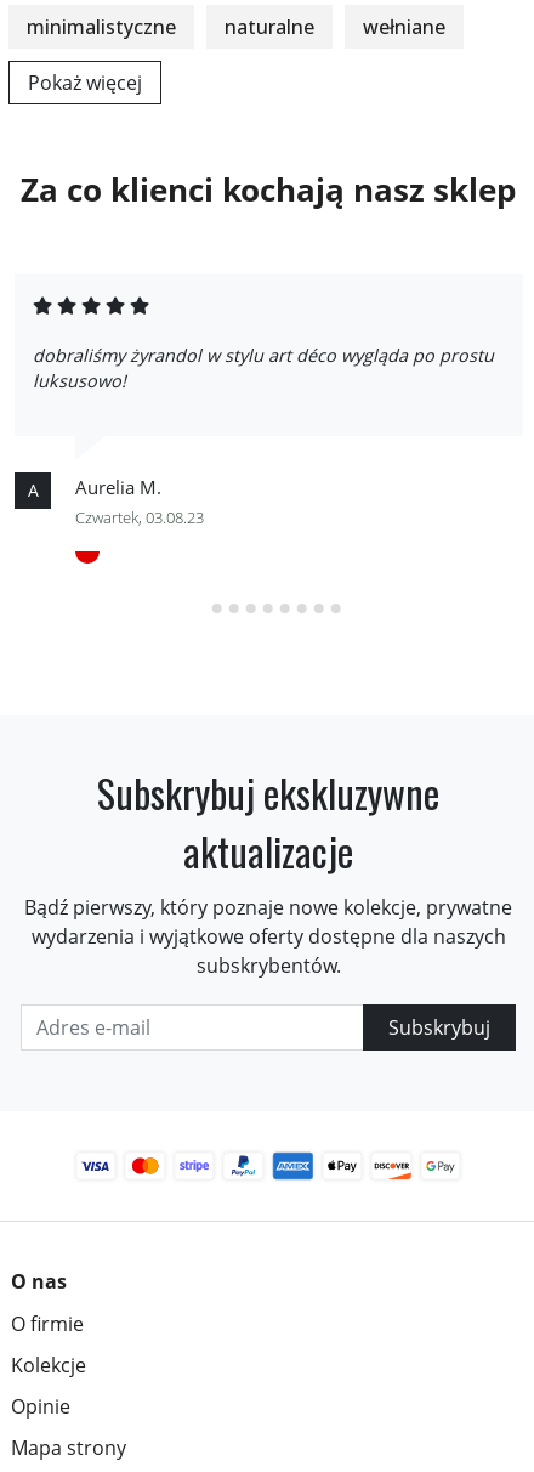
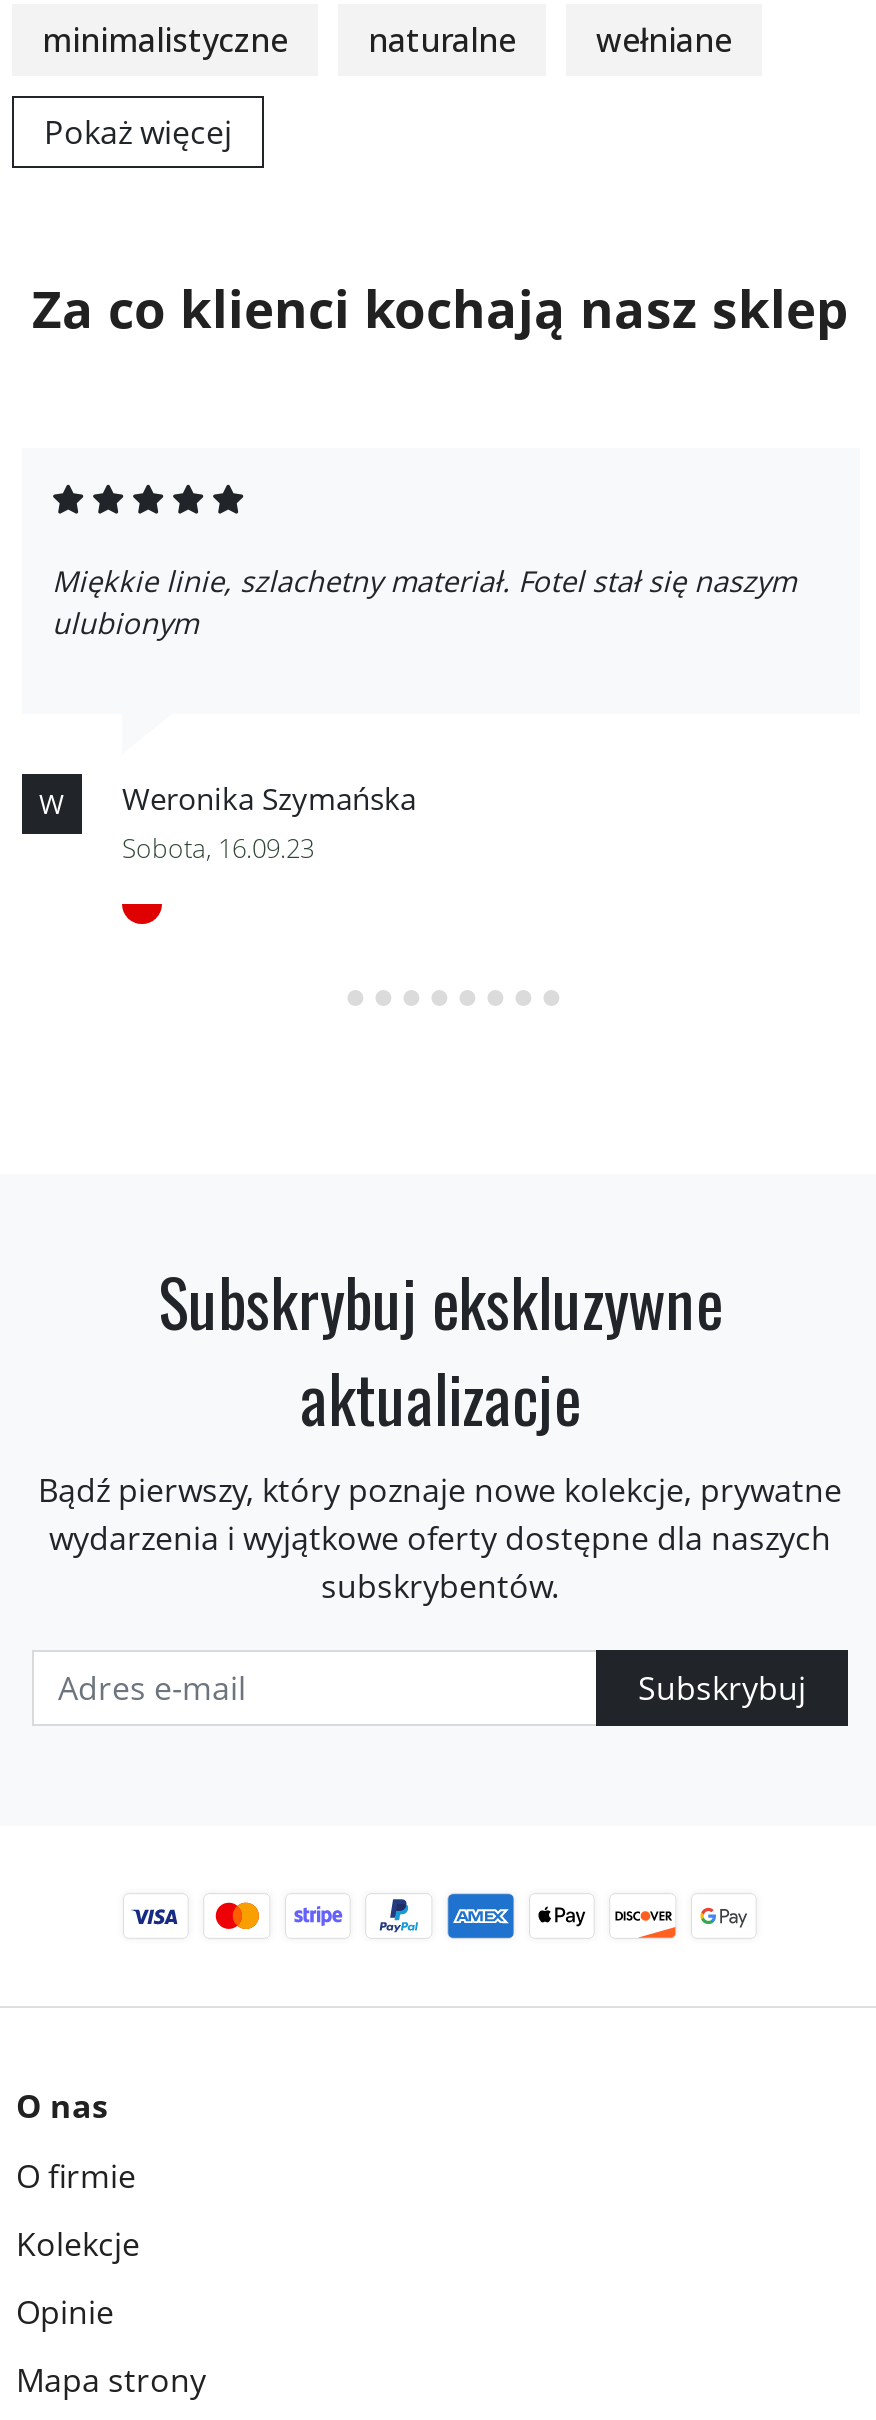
[33,344,494,393] dobraliśmy żyrandol w stylu art déco wygląda po prostu | luksusowo! -> [52,562,796,642] Miękkie linie, szlachetny materiał. Fotel stał się naszym | ulubionym
[27,475,204,529] A | Aurelia M. | Czwartek, 03.08.23 -> [39,778,416,866] W | Weronika Szymańska | Sobota, 16.09.23

